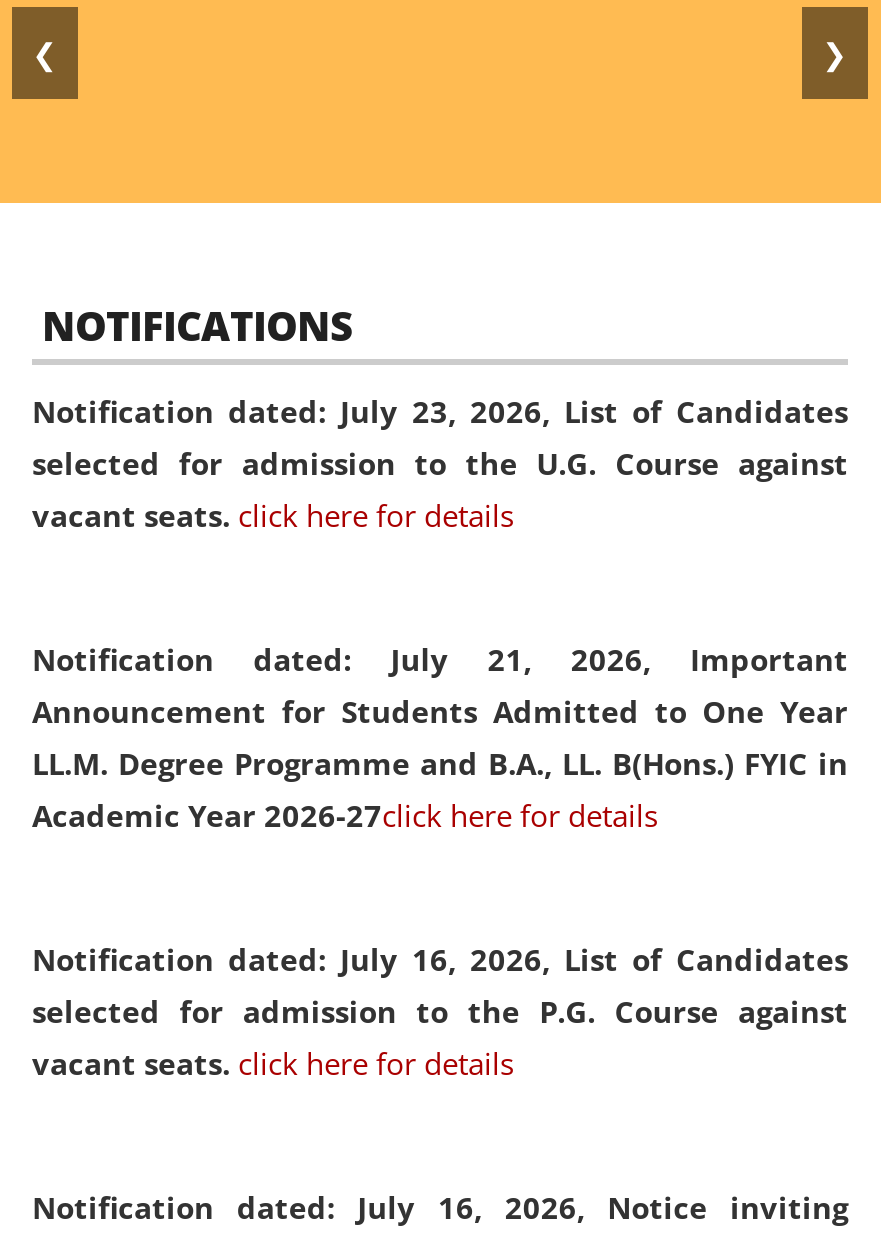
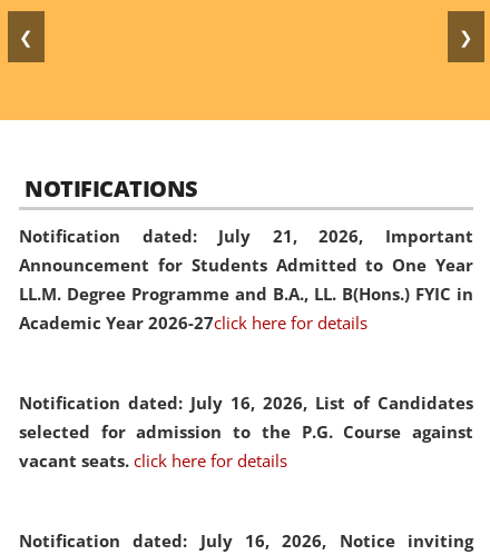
[32,390,848,534] Notification dated: July 23, 2026, List of Candidates | selected for admission to the U.G. Course against | vacant seats. click here for details -> none

